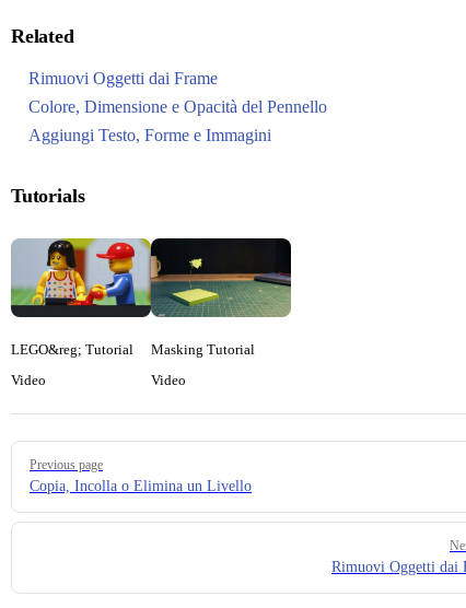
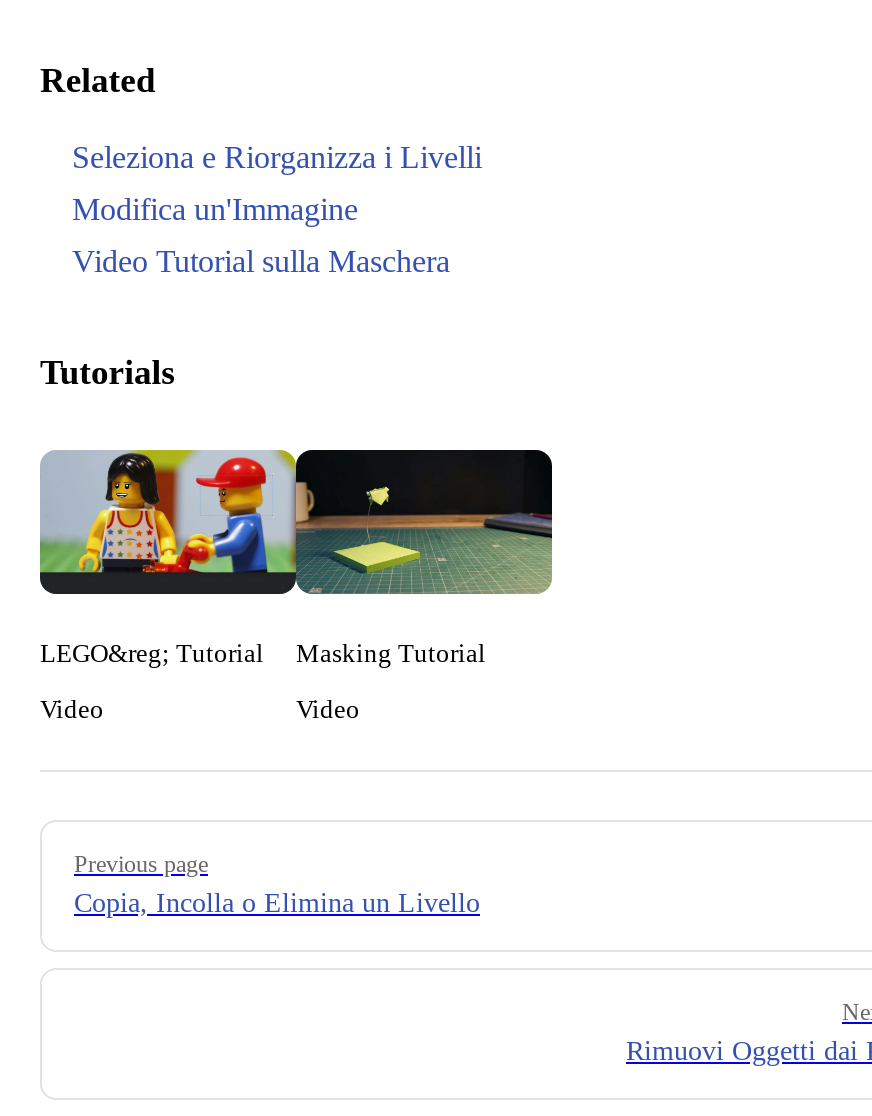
[28,69,218,88] Rimuovi Oggetti dai Frame -> [72,141,482,175] Seleziona e Riorganizza i Livelli
[28,98,327,116] Colore, Dimensione e Opacità del Pennello -> [72,193,358,227] Modifica un'Immagine
[28,126,271,145] Aggiungi Testo, Forme e Immagini -> [72,245,450,279] Video Tutorial sulla Maschera

